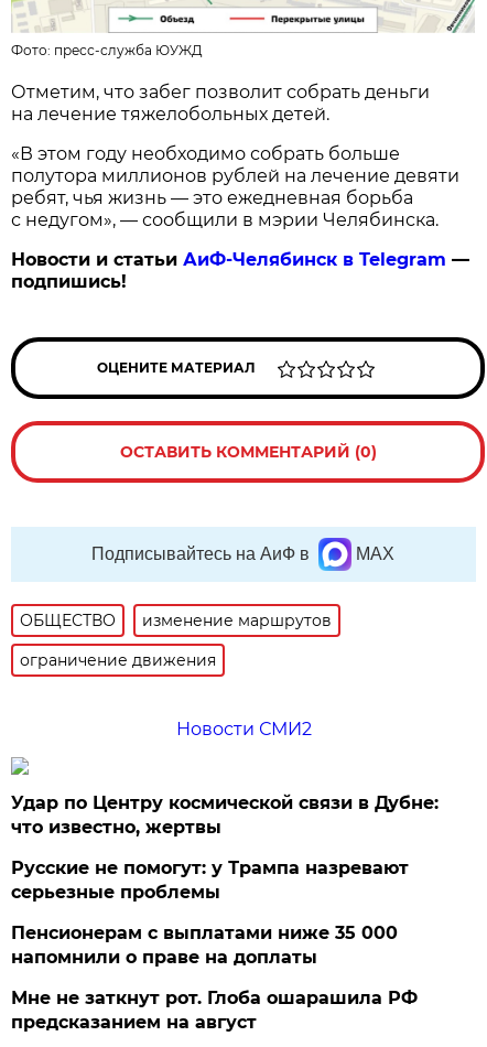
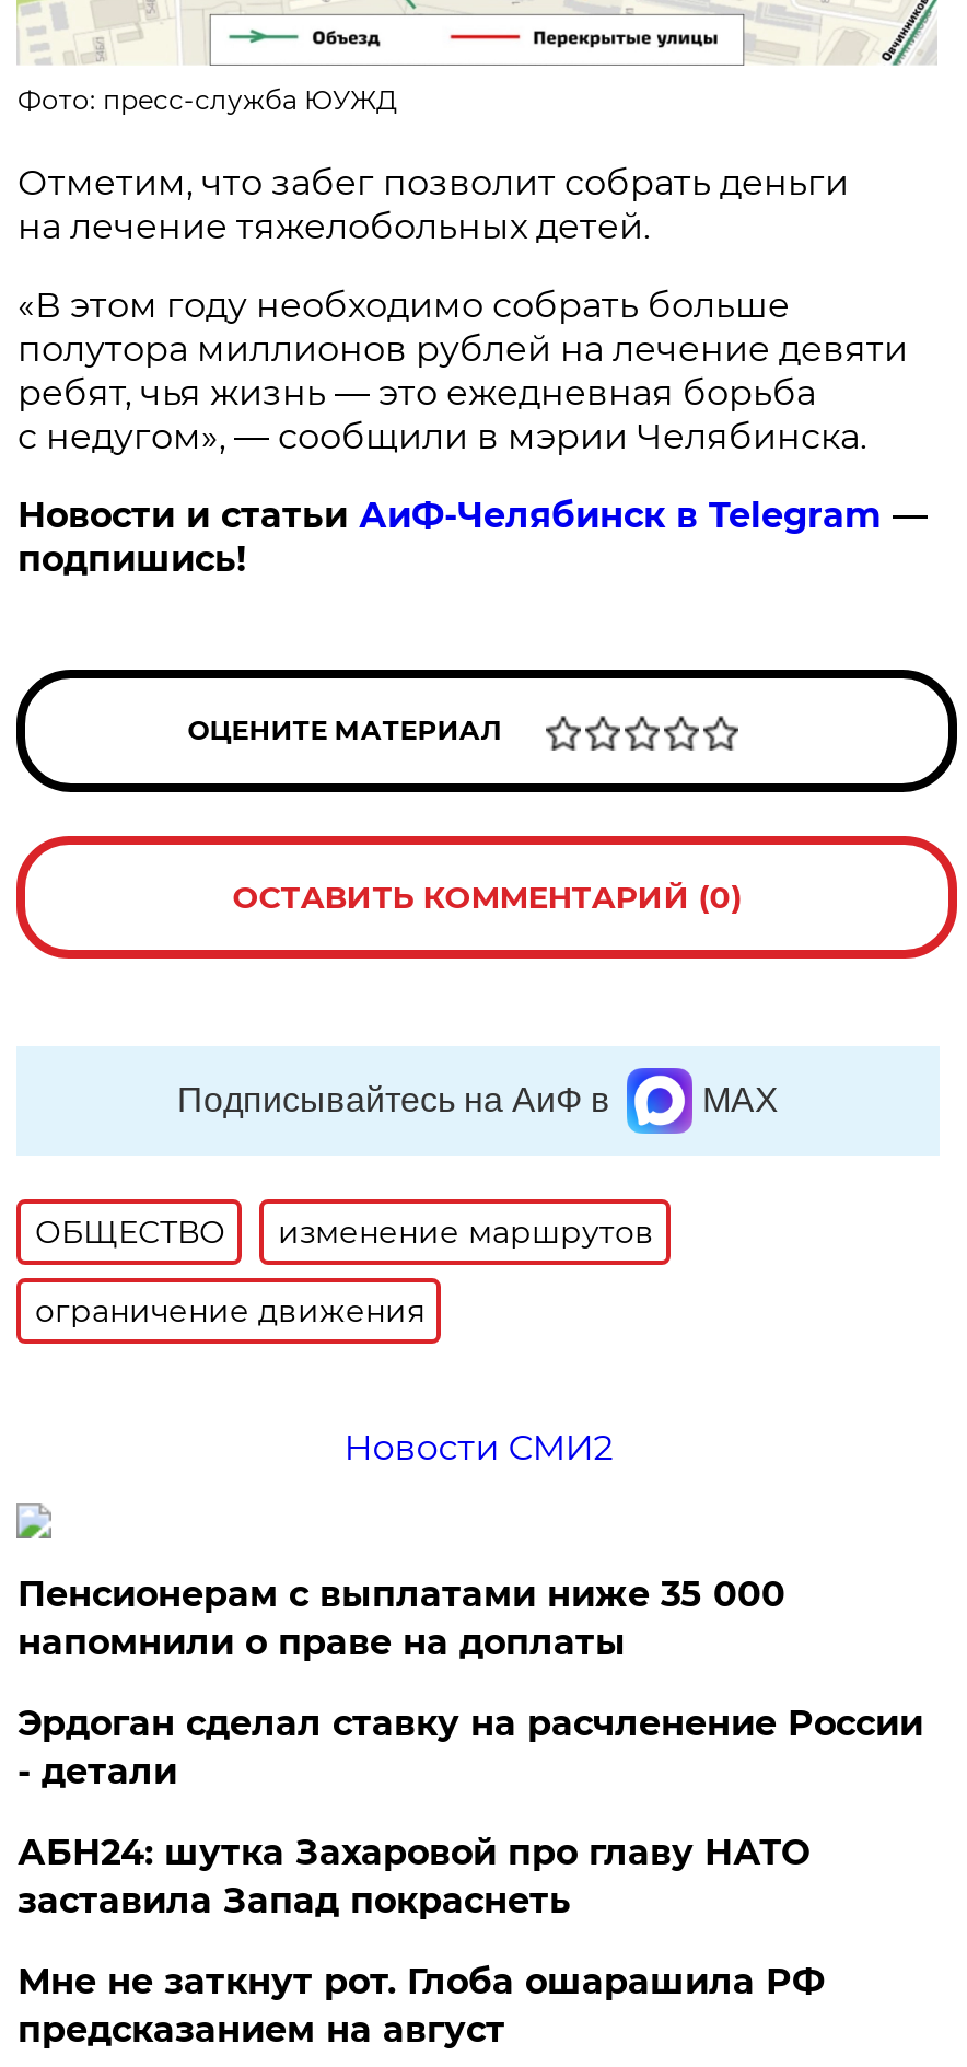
[11,793,439,903] Удар по Центру космической связи в Дубне: | что известно, жертвы | Русские не помогут: у Трампа назревают | серьезные проблемы -> none
moved [11,923,398,968] -> [17,1574,785,1664]: Пенсионерам с выплатами ниже 35 000 | напомнили о праве на доплаты
none -> [17,1703,923,1922] Эрдоган сделал ставку на расчленение России | - детали | АБН24: шутка Захаровой про главу НАТО | заставила Запад покраснеть

